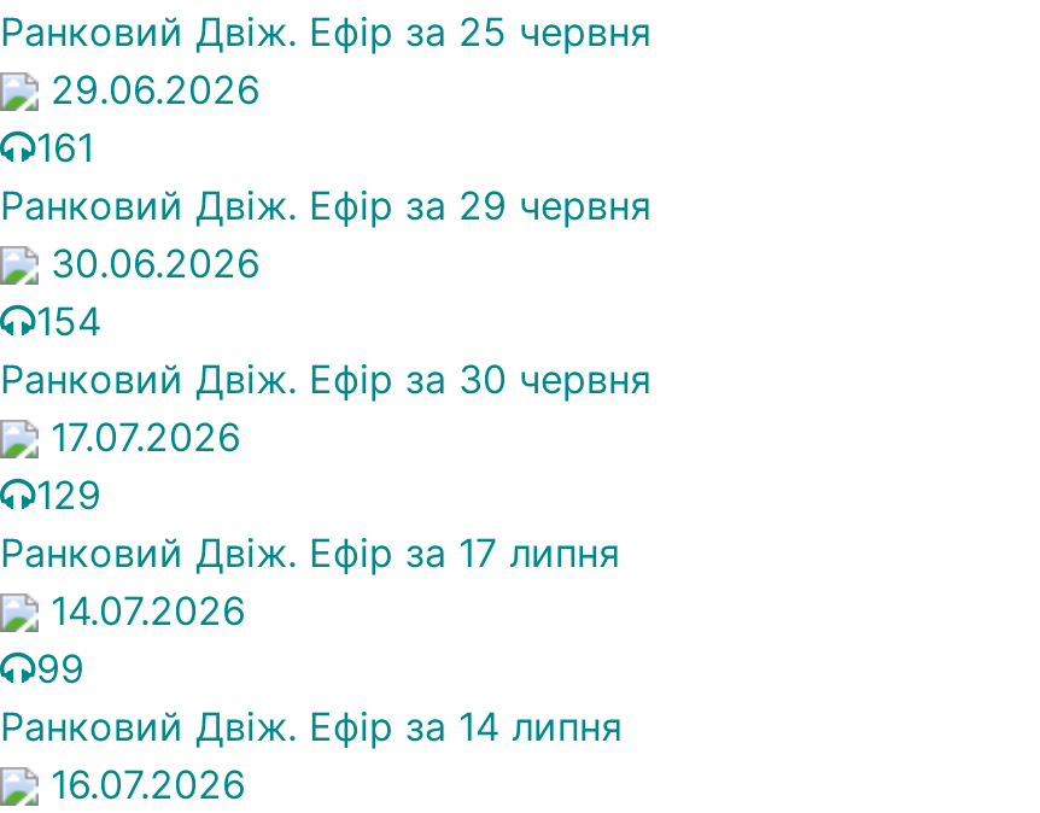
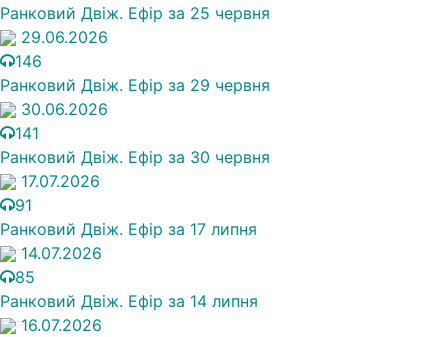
[36,122,94,170] 161 -> [15,51,42,71] 146
[36,296,101,344] 154 -> [15,123,39,143] 141
[36,469,101,518] 129 -> [15,195,32,215] 91
[36,643,84,691] 99 -> [15,267,35,287] 85

